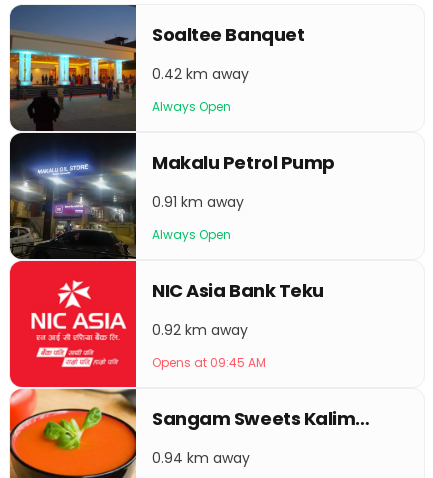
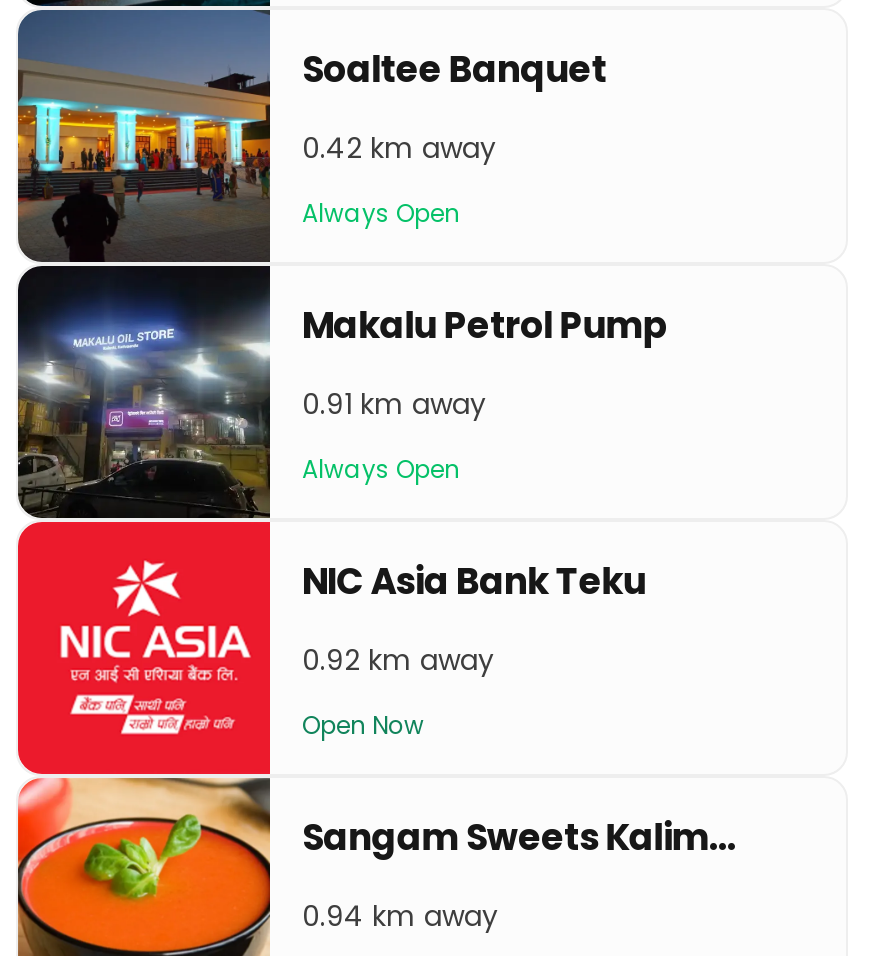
[152,354,266,371] Opens at 09:45 AM -> [302,708,424,742] Open Now

